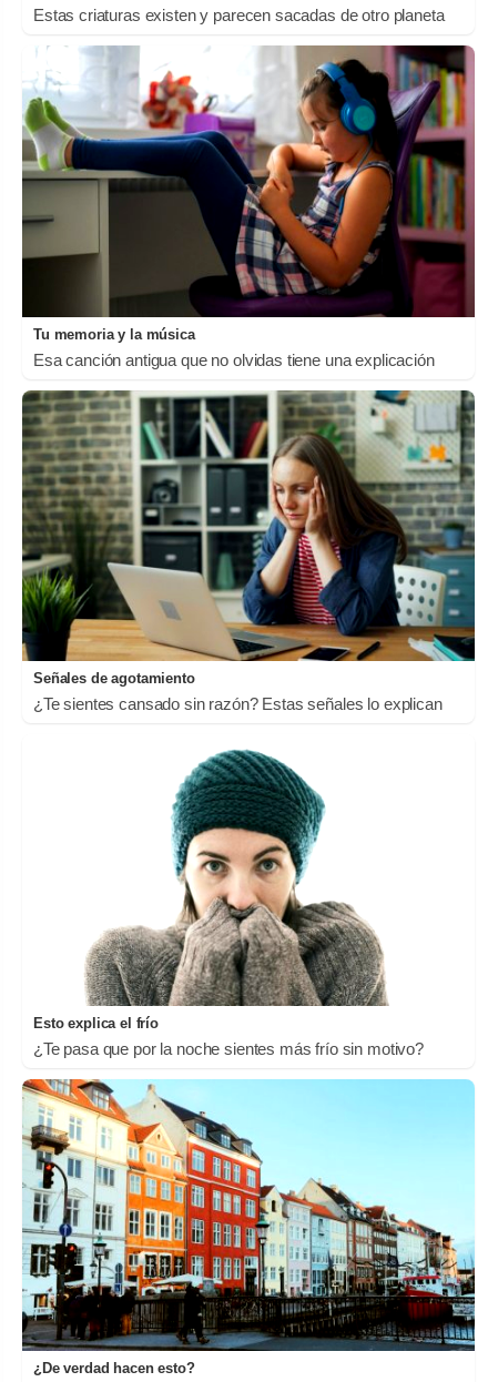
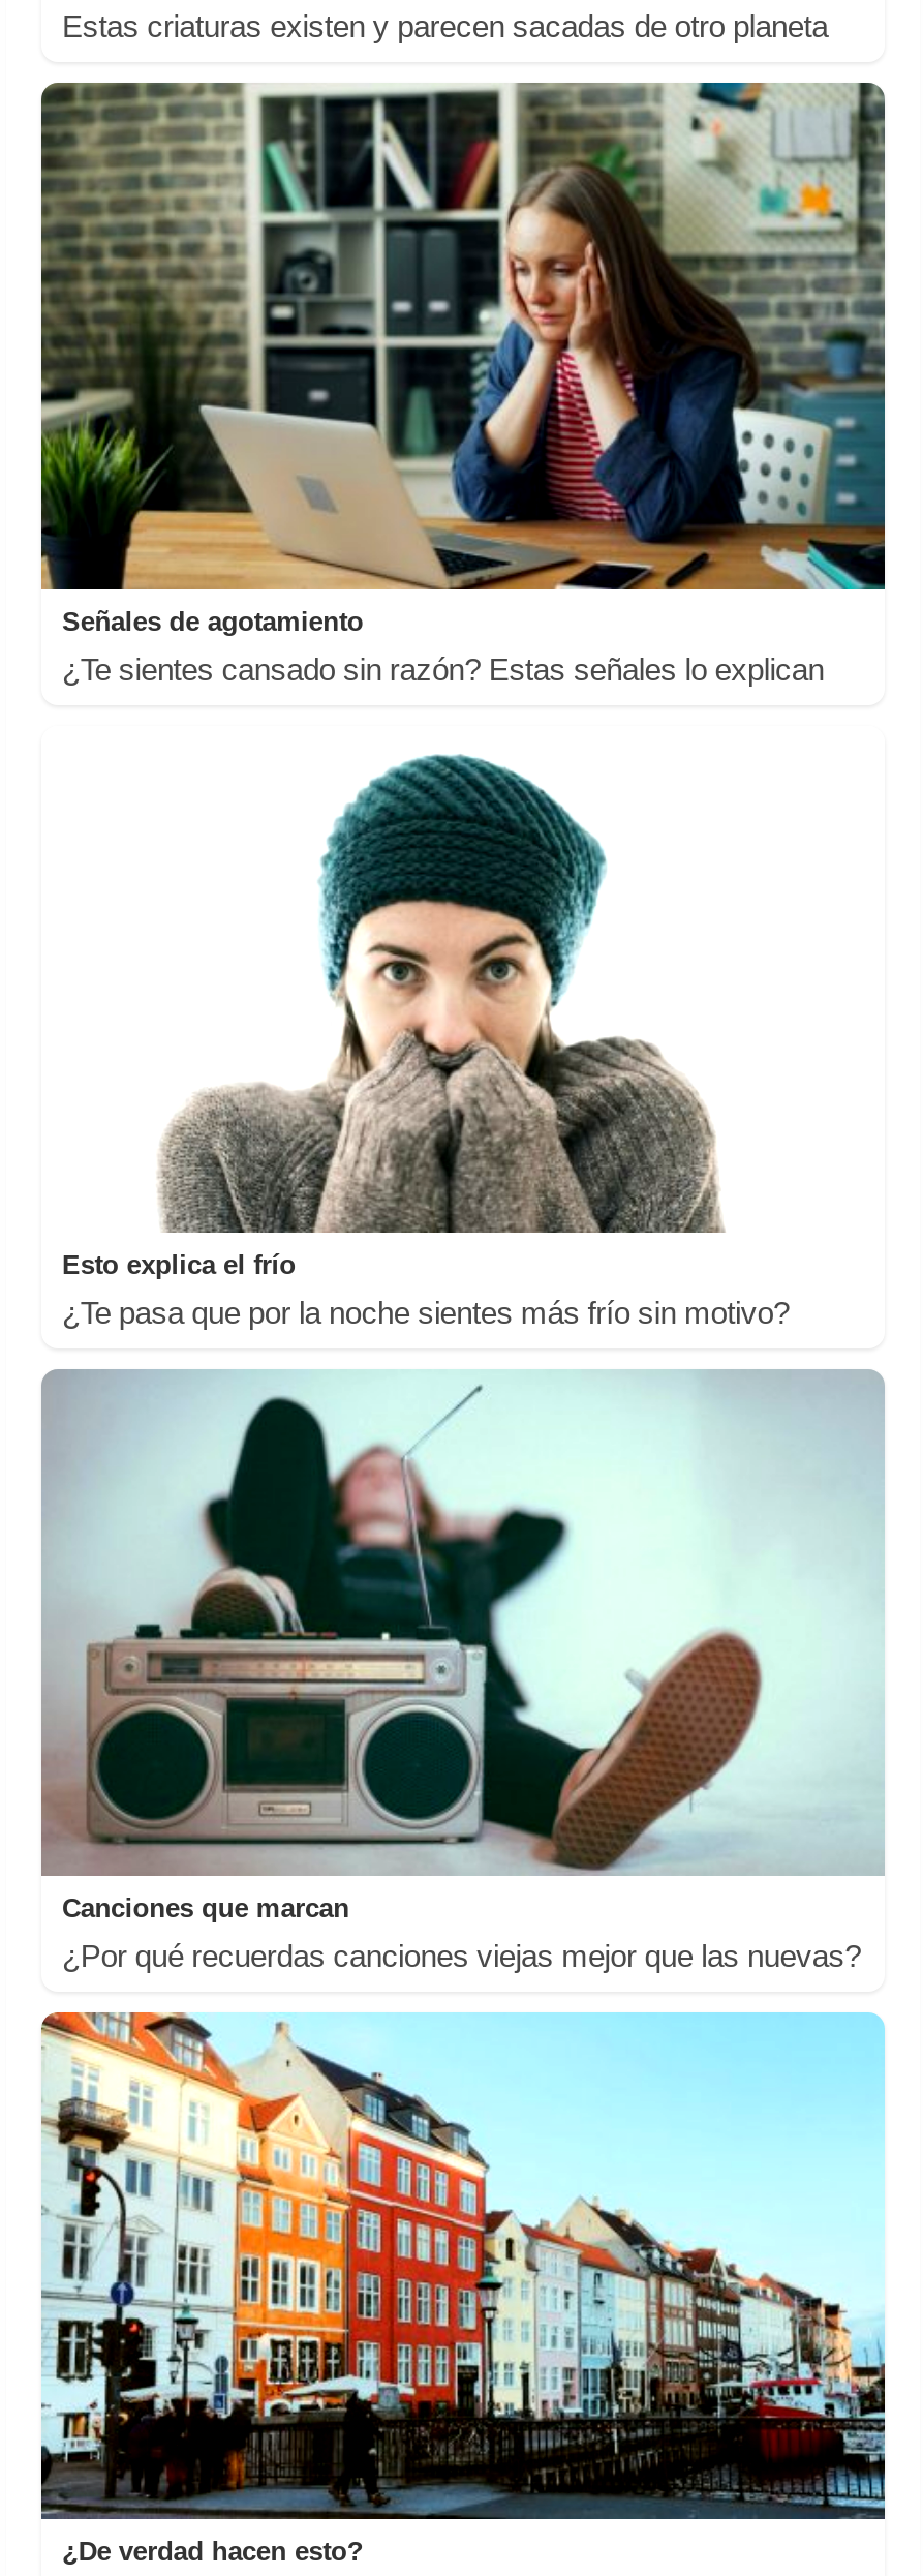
[21,44,476,369] [image] | Tu memoria y la música | Esa canción antigua que no olvidas tiene una explicación -> none
moved [20,388,477,1058] -> [37,80,889,1330]: [image] | Señales de agotamiento | ¿Te sientes cansado sin razón? Estas señales lo explican | Esto explica el frío | ¿Te pasa que por la noche sientes más frío sin motivo?
none -> [39,1368,885,1972] [image] | Canciones que marcan | ¿Por qué recuerdas canciones viejas mejor que las nuevas?

